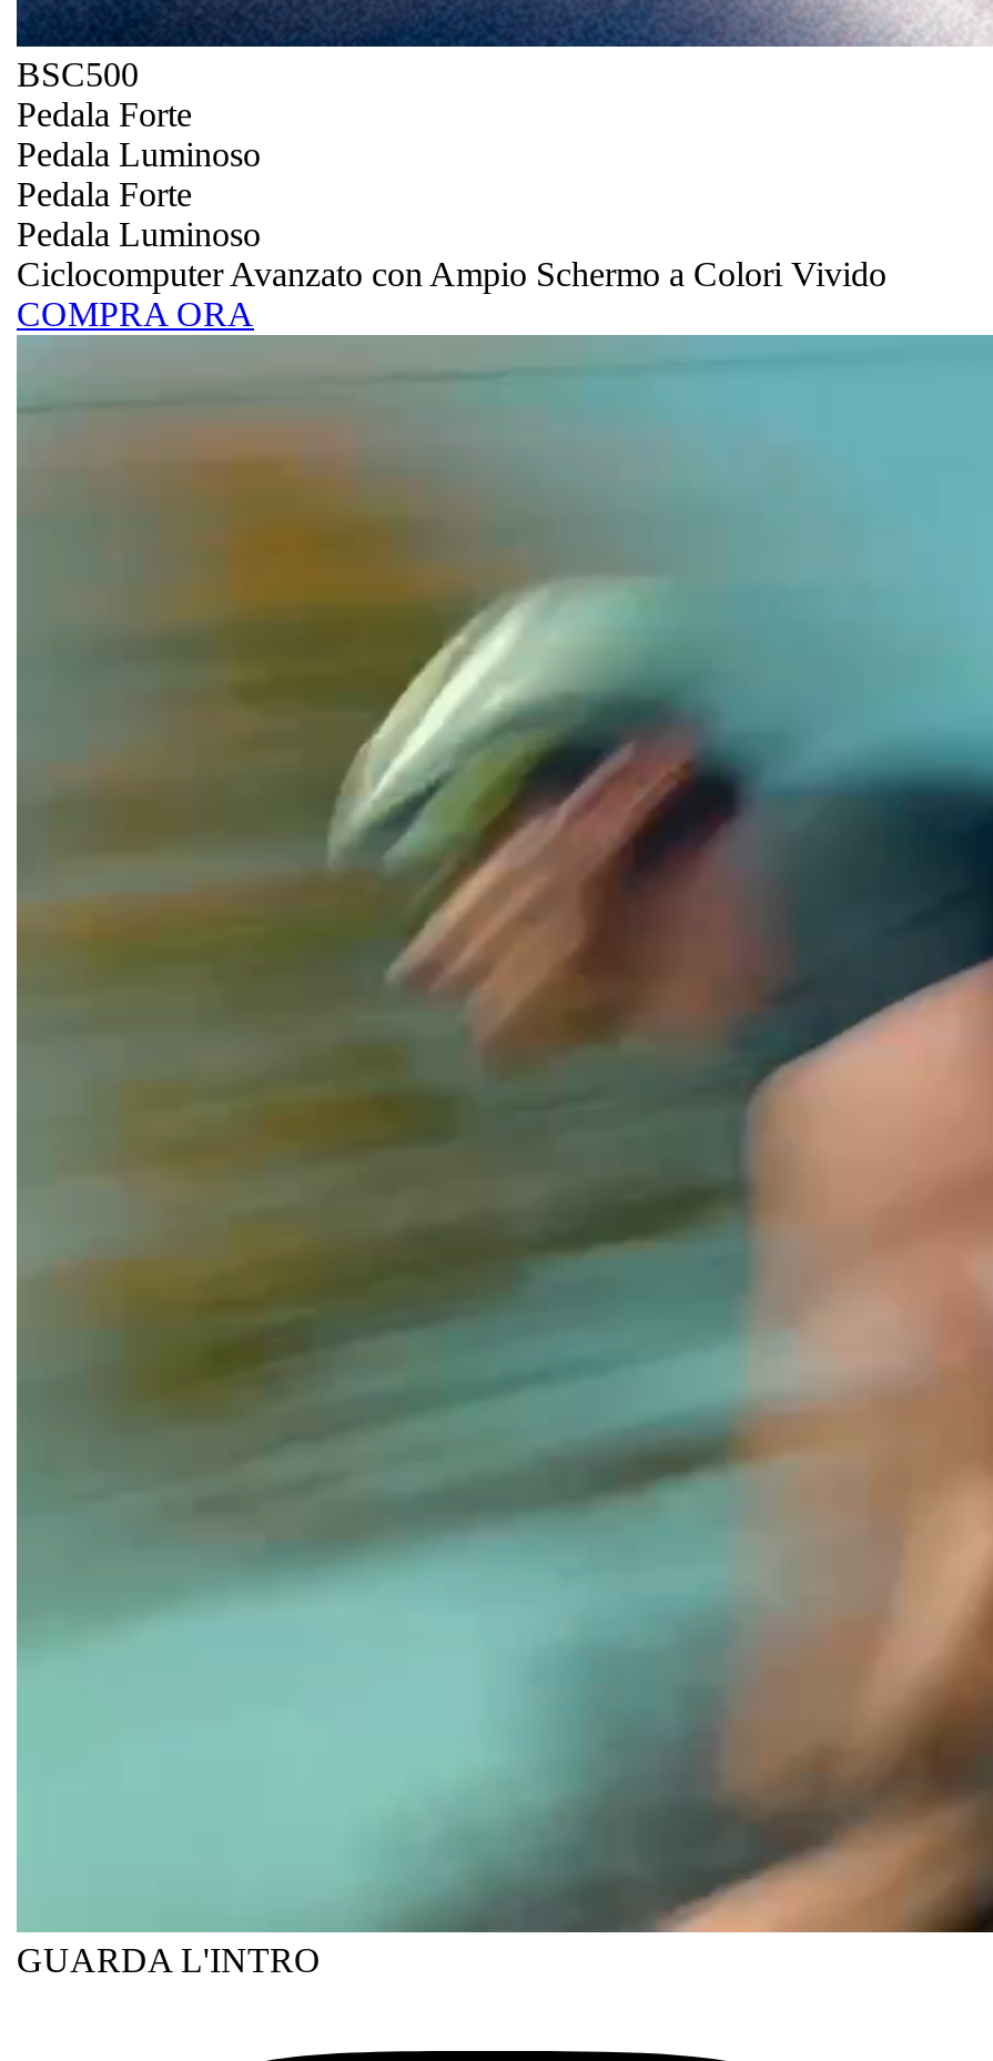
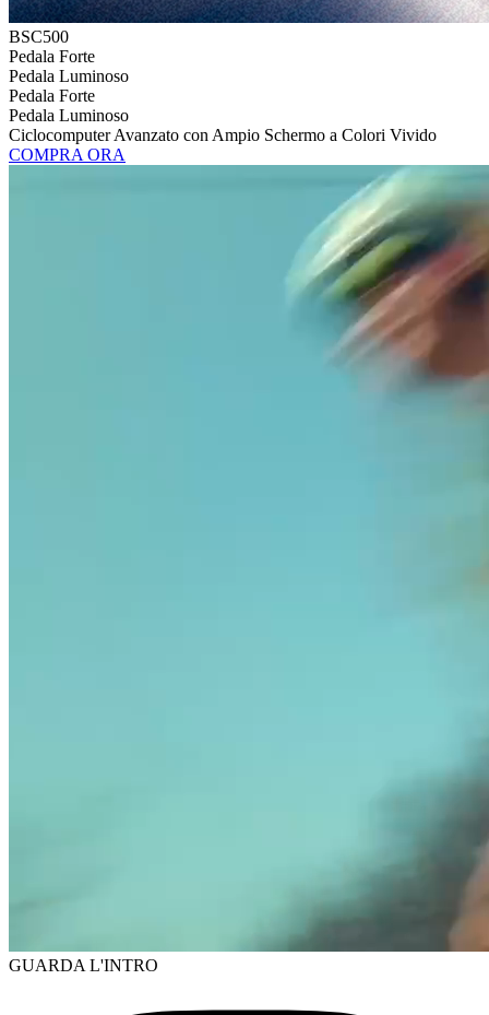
[14,335,986,1935] [image] -> [8,165,486,953] [image]

